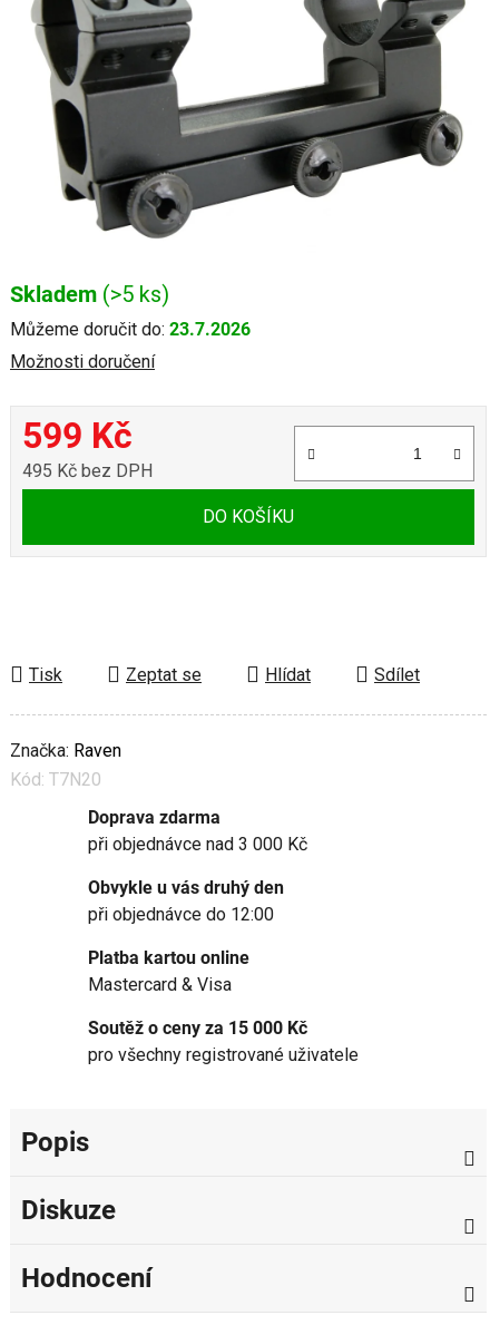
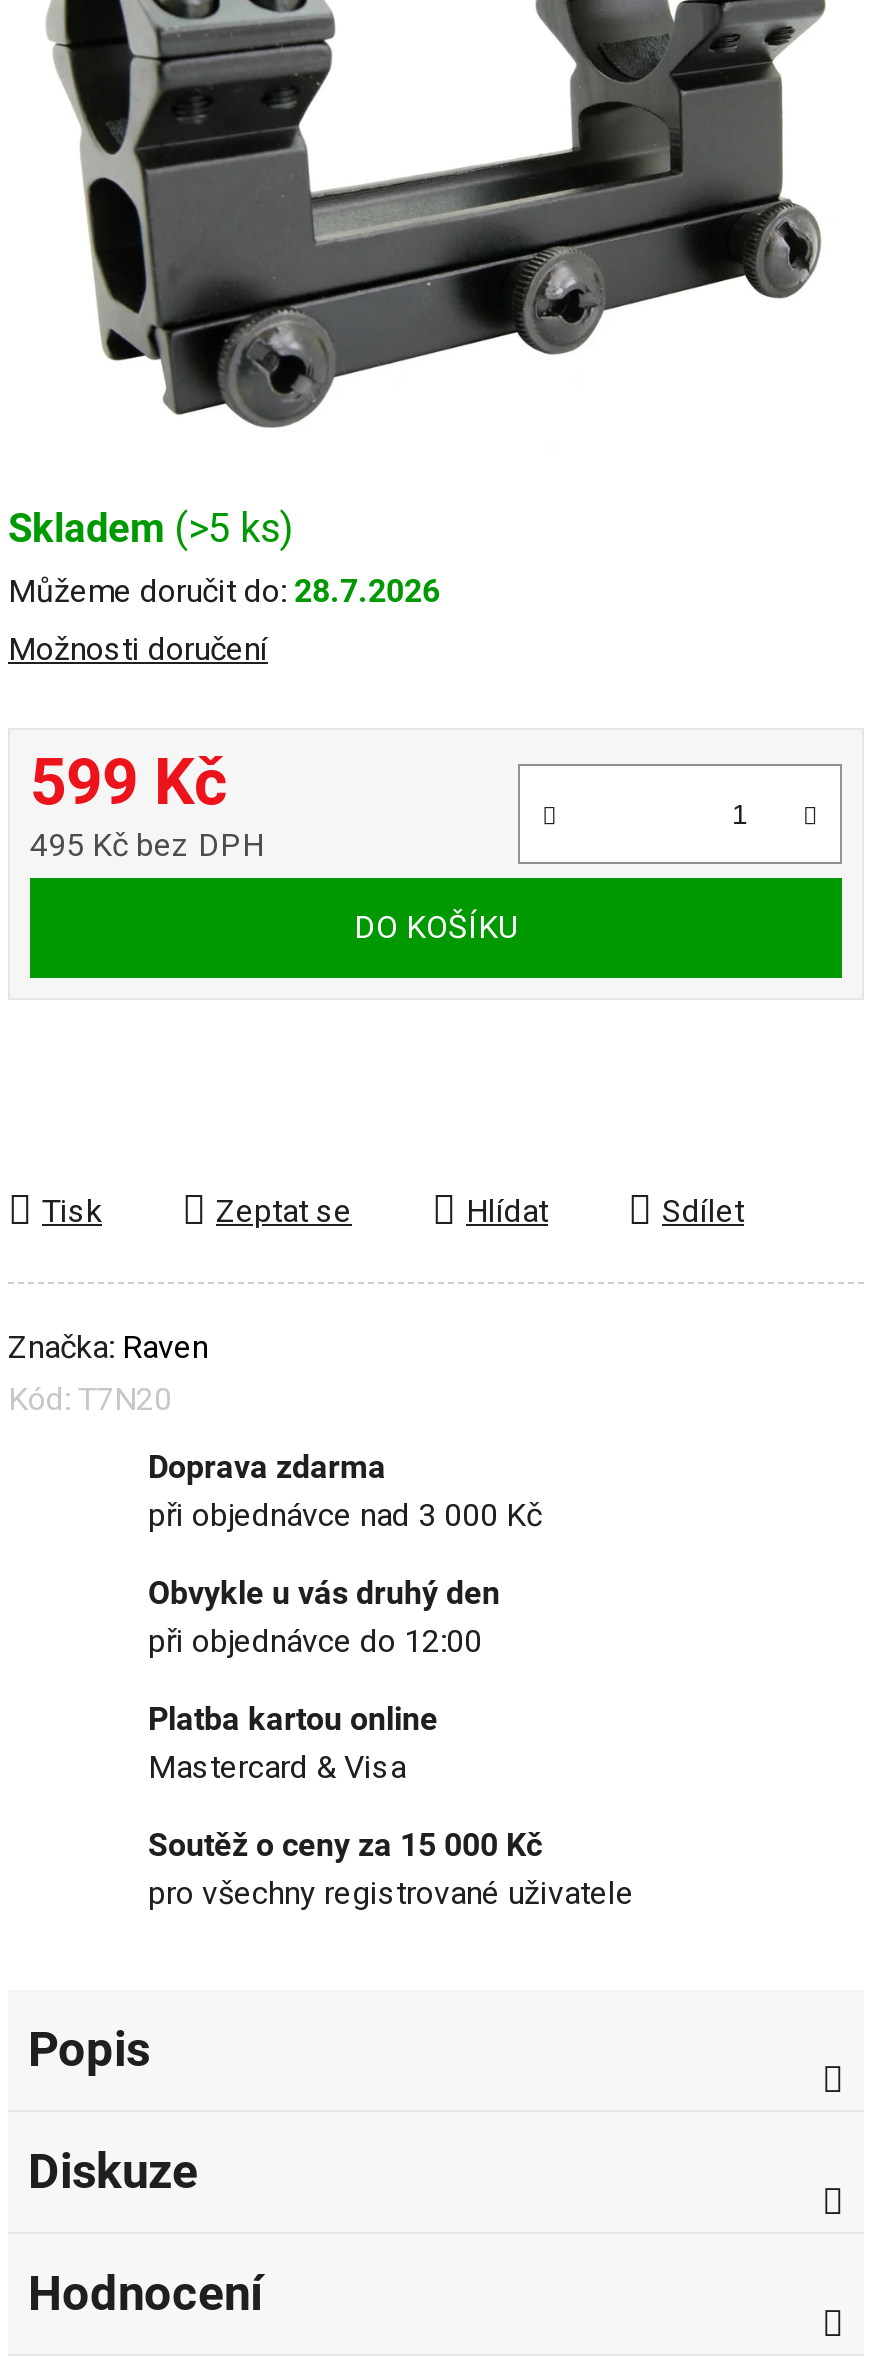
[10,318,251,339] Můžeme doručit do: 23.7.2026 -> [8,571,440,609] Můžeme doručit do: 28.7.2026

